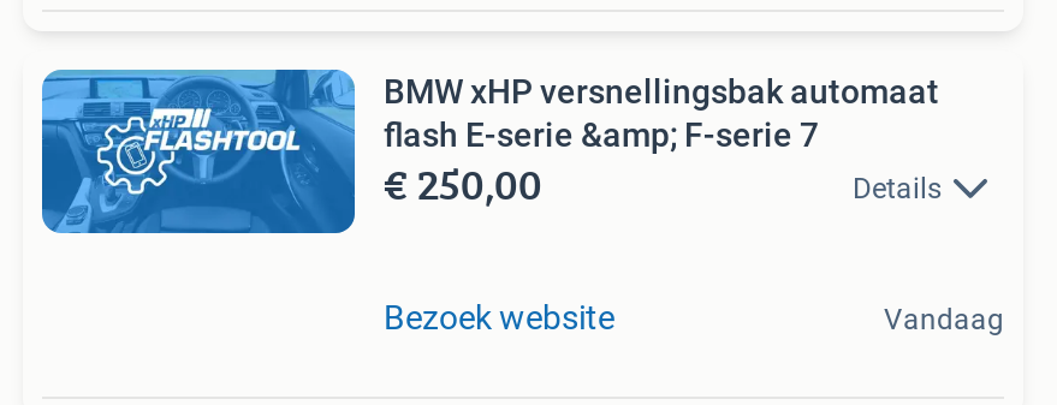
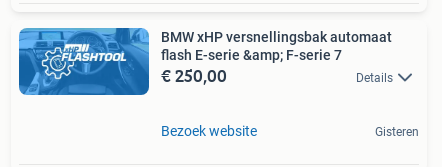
[884,304,1004,337] Vandaag -> [375,125,419,139] Gisteren

